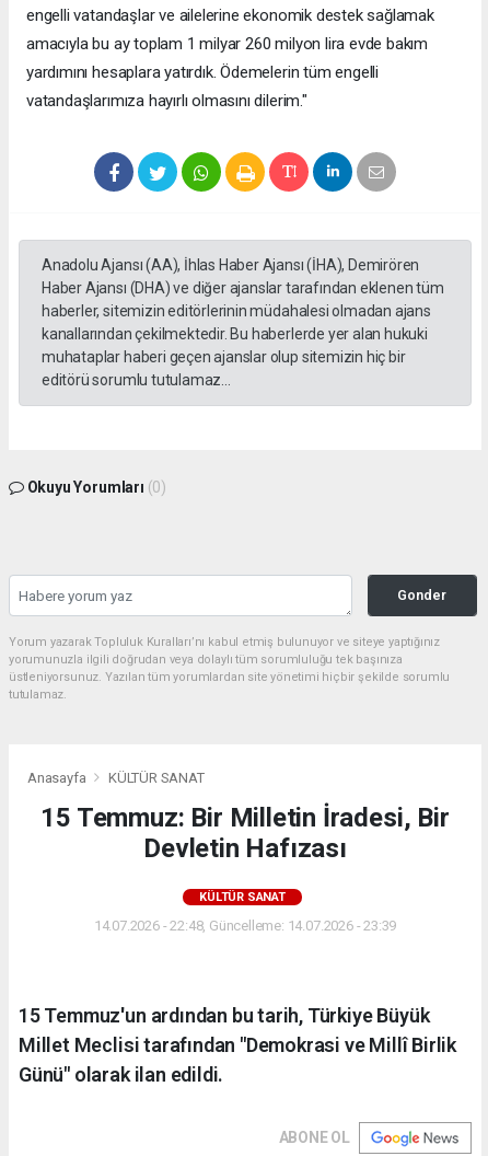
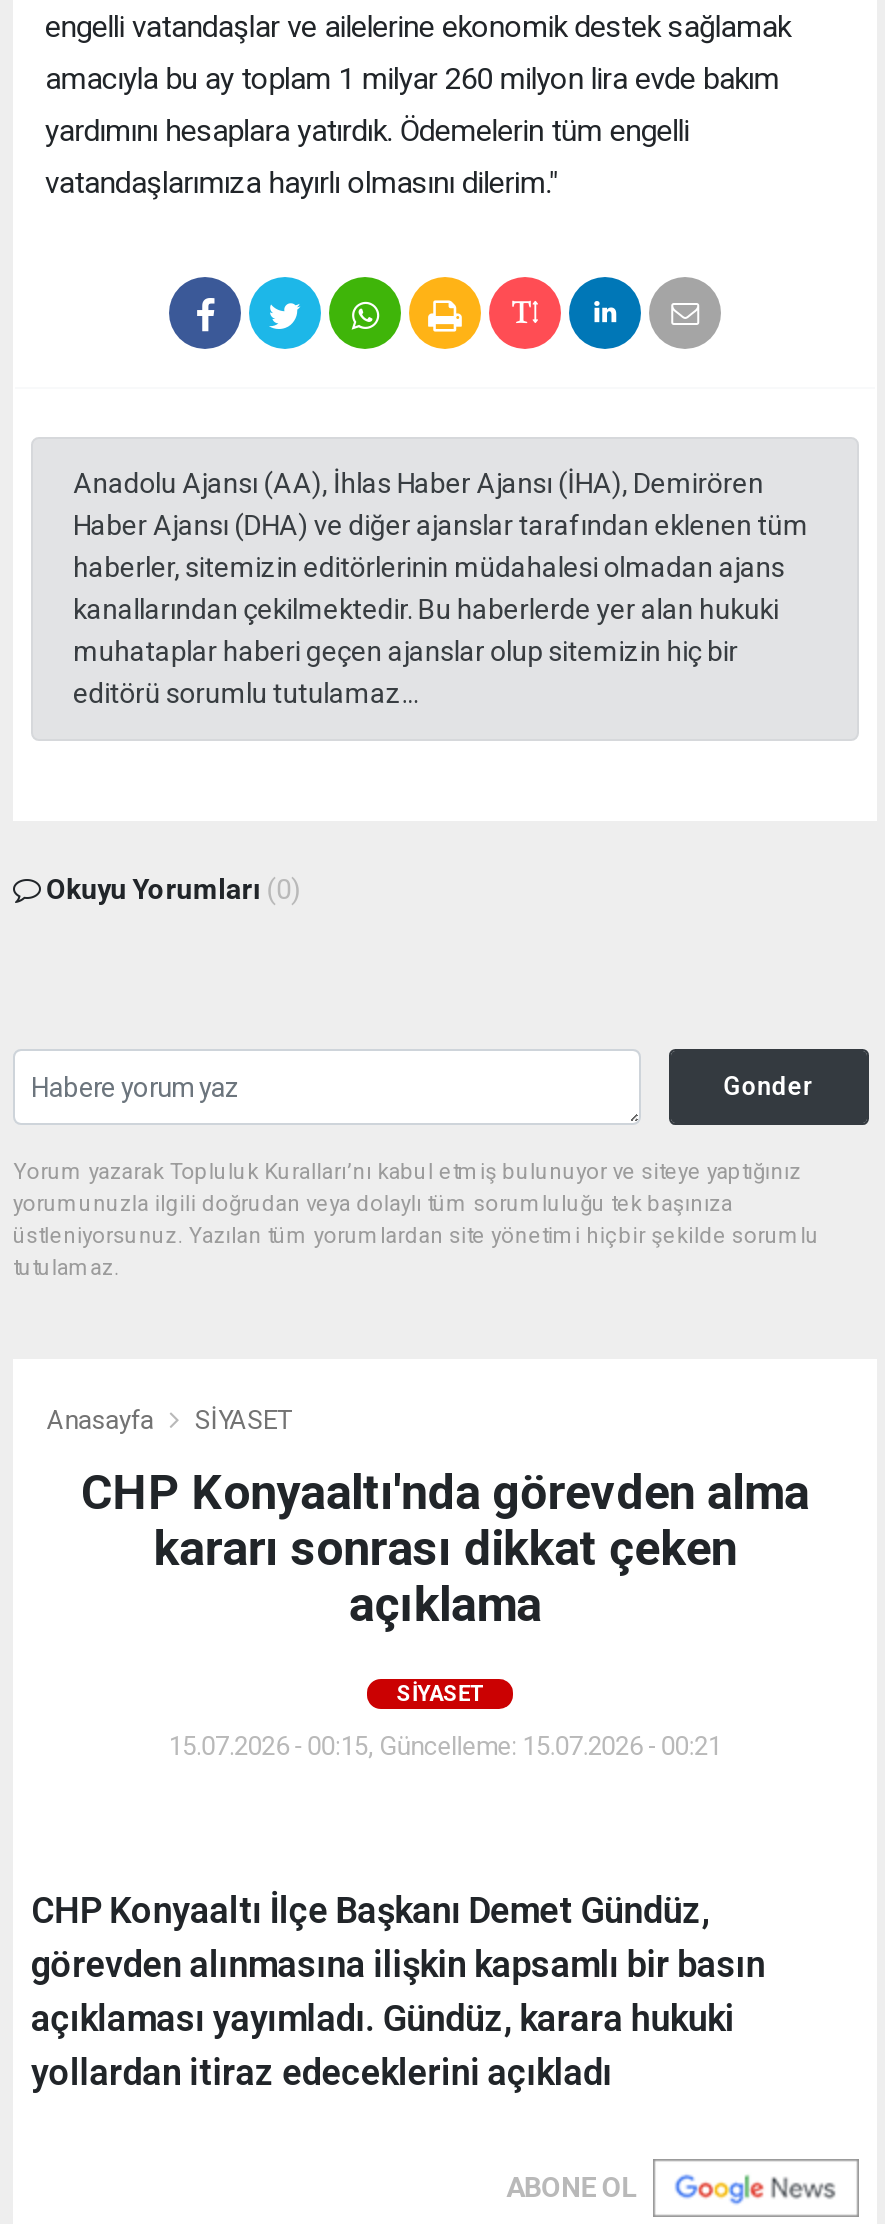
[108,770,204,786] KÜLTÜR SANAT -> [195,1406,290,1436] SİYASET
[41,803,449,864] 15 Temmuz: Bir Milletin İradesi, Bir | Devletin Hafızası -> [81,1466,809,1634] CHP Konyaaltı'nda görevden alma | kararı sonrası dikkat çeken | açıklama
[199,890,285,905] KÜLTÜR SANAT -> [396,1682,484,1708] SİYASET
[94,918,396,934] 14.07.2026 - 22:48, Güncelleme: 14.07.2026 - 23:39 -> [169,1732,721,1762] 15.07.2026 - 00:15, Güncelleme: 15.07.2026 - 00:21
[19,1004,456,1086] 15 Temmuz'un ardından bu tarih, Türkiye Büyük | Millet Meclisi tarafından "Demokrasi ve Millî Birlik | Günü" olarak ilan edildi. -> [31,1890,765,2094] CHP Konyaaltı İlçe Başkanı Demet Gündüz, | görevden alınmasına ilişkin kapsamlı bir basın | açıklaması yayımladı. Gündüz, karara hukuki | yollardan itiraz edeceklerini açıkladı

